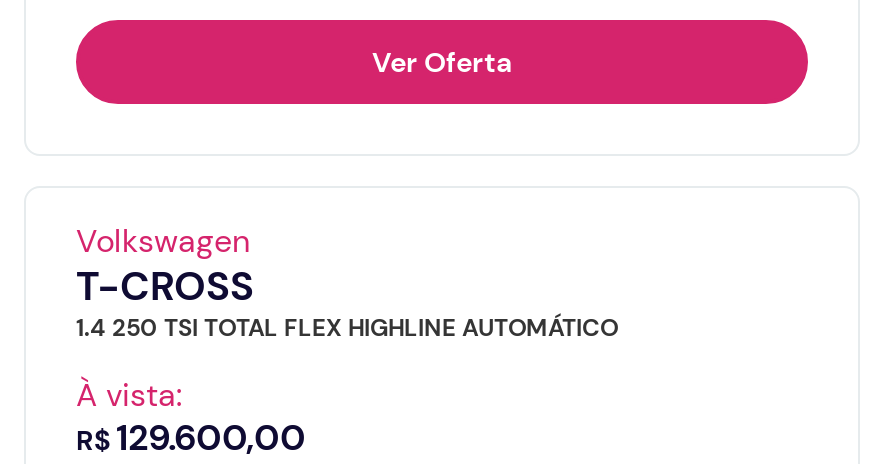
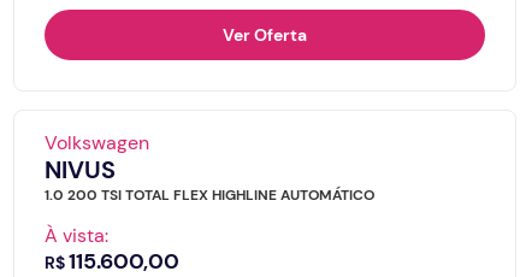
[76,260,618,344] T-CROSS | 1.4 250 TSI TOTAL FLEX HIGHLINE AUTOMÁTICO -> [45,154,374,205] NIVUS | 1.0 200 TSI TOTAL FLEX HIGHLINE AUTOMÁTICO
[76,414,306,462] R$129.600,00 -> [45,247,179,276] R$115.600,00

